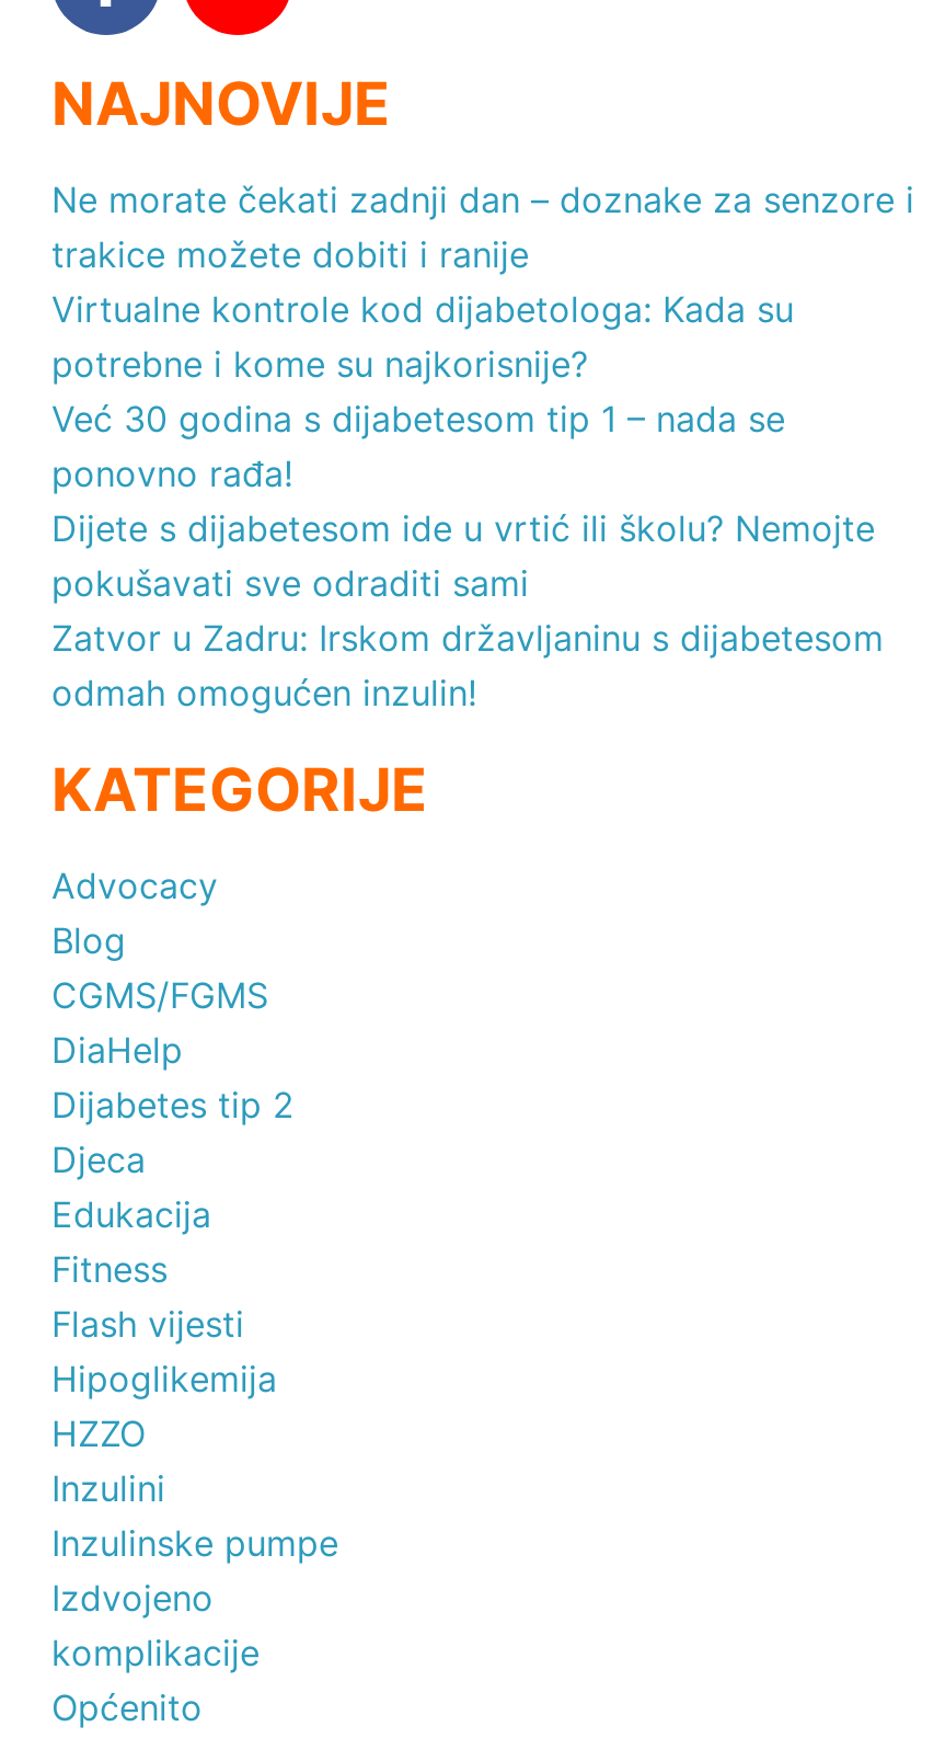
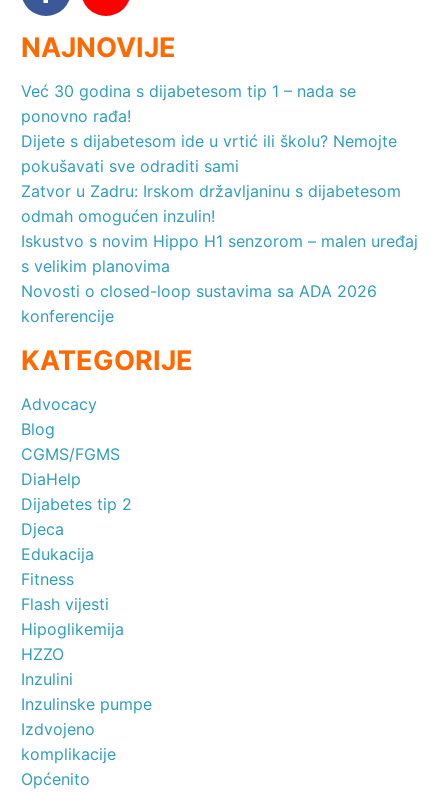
[51,177,914,385] Ne morate čekati zadnji dan – doznake za senzore i | trakice možete dobiti i ranije | Virtualne kontrole kod dijabetologa: Kada su | potrebne i kome su najkorisnije? -> none
moved [51,396,884,714] -> [21,81,401,226]: Već 30 godina s dijabetesom tip 1 – nada se | ponovno rađa! | Dijete s dijabetesom ide u vrtić ili školu? Nemojte | pokušavati sve odraditi sami | Zatvor u Zadru: Irskom državljaninu s dijabetesom | odmah omogućen inzulin!
none -> [21,231,418,326] Iskustvo s novim Hippo H1 senzorom – malen uređaj | s velikim planovima | Novosti o closed-loop sustavima sa ADA 2026 | konferencije

